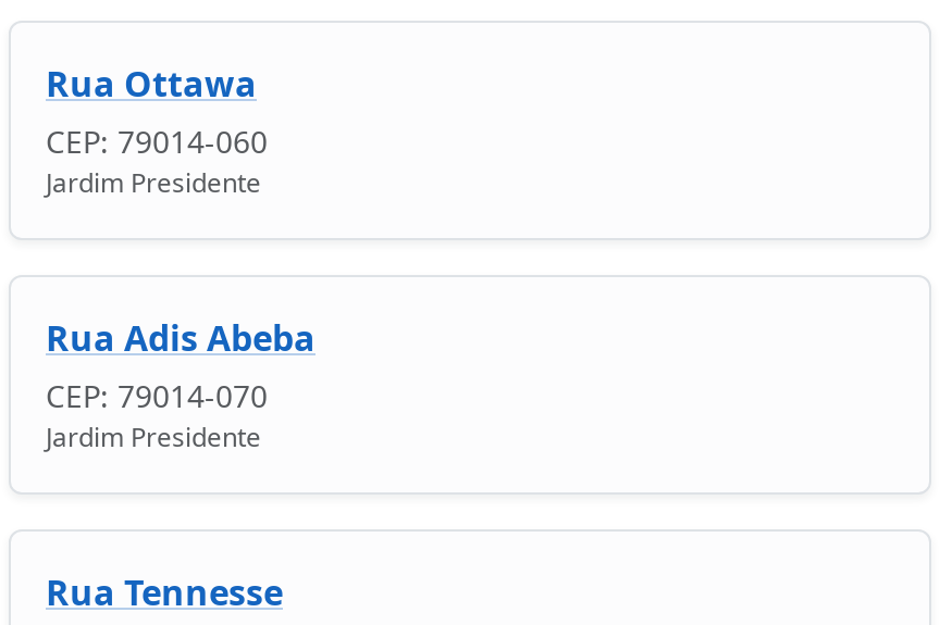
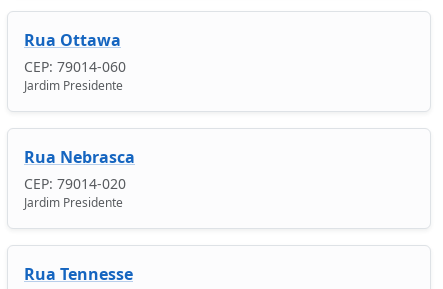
[46,313,316,416] Rua Adis Abeba | CEP: 79014-070 -> [24,146,135,193] Rua Nebrasca | CEP: 79014-020

